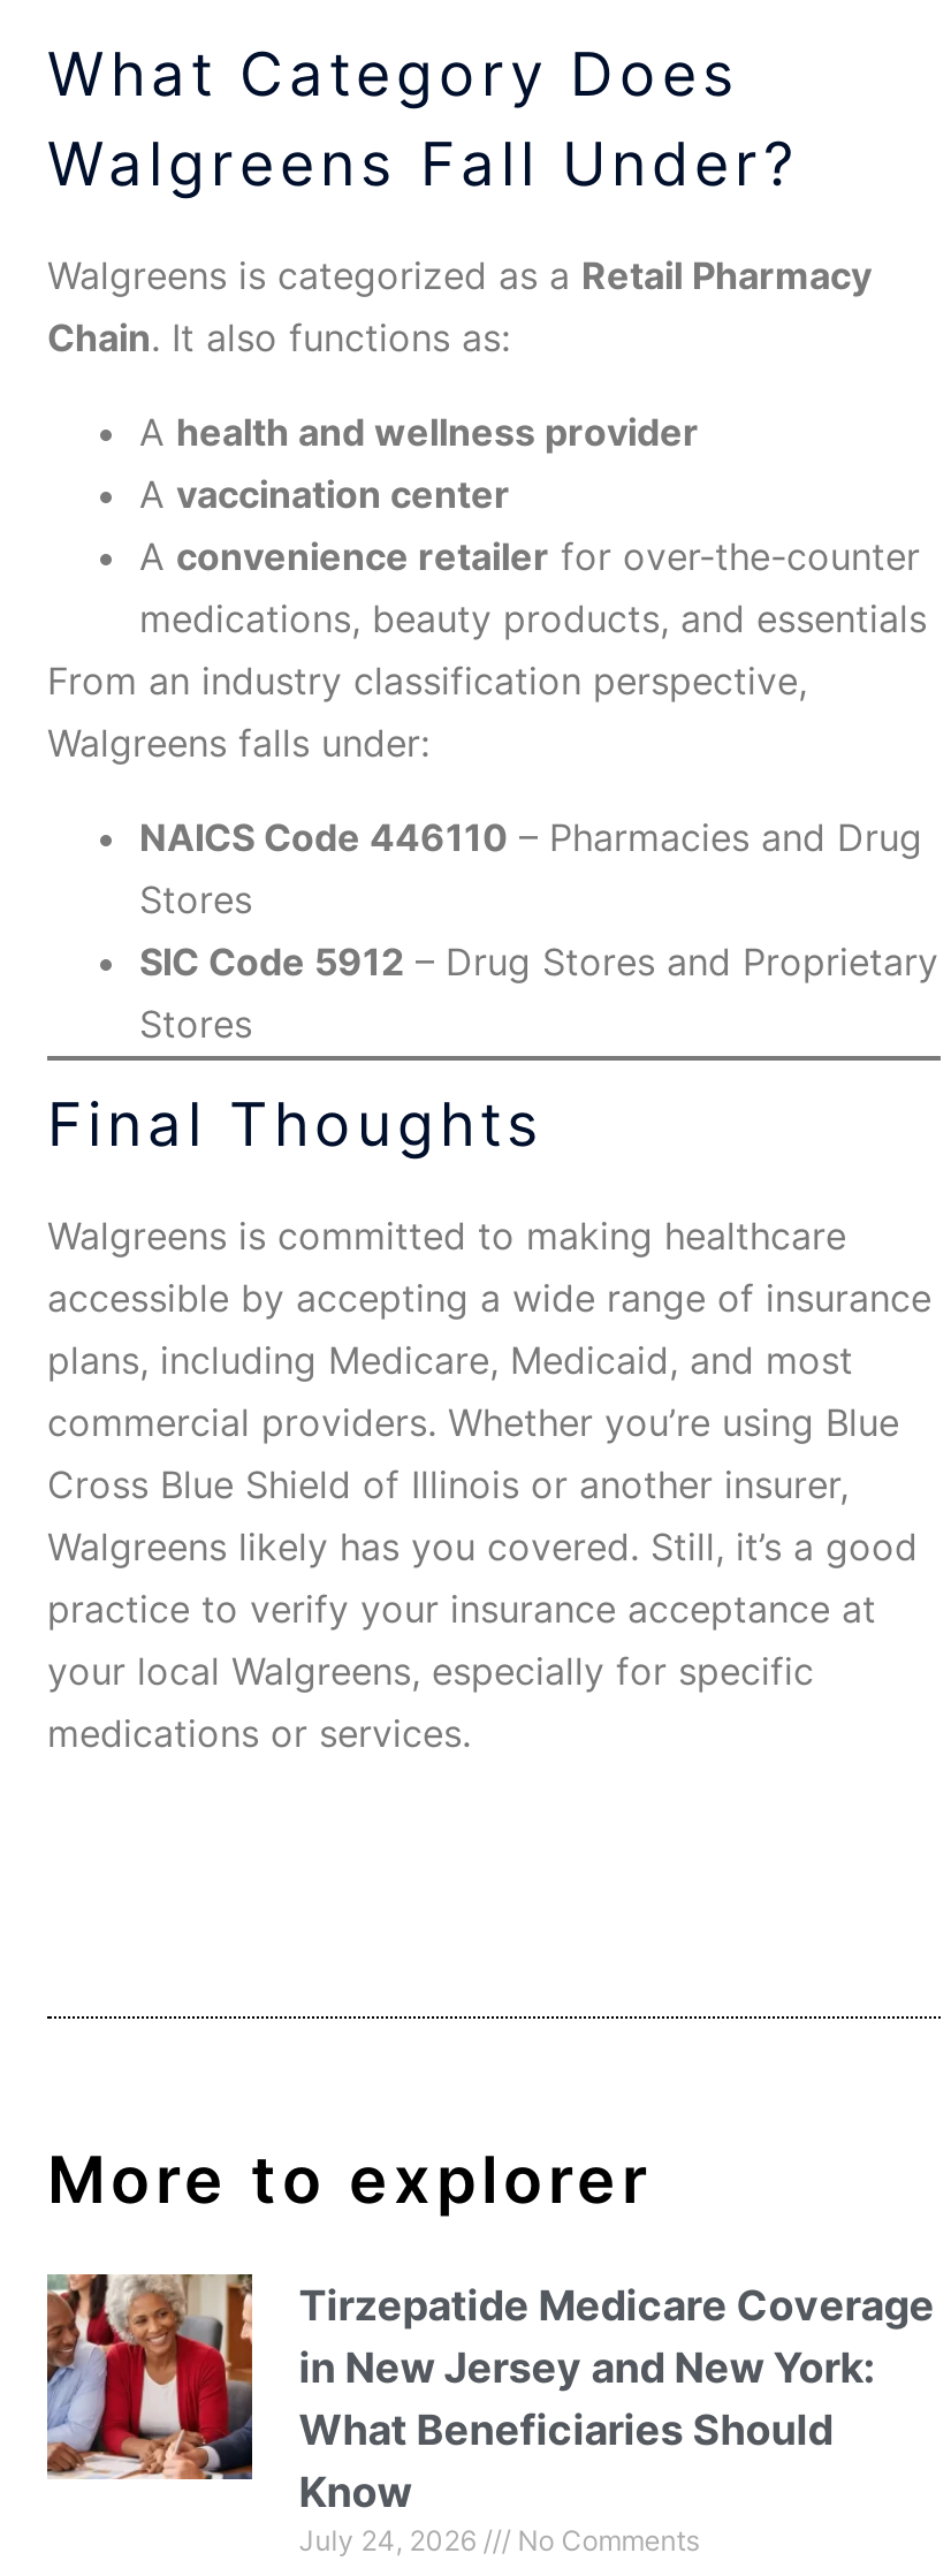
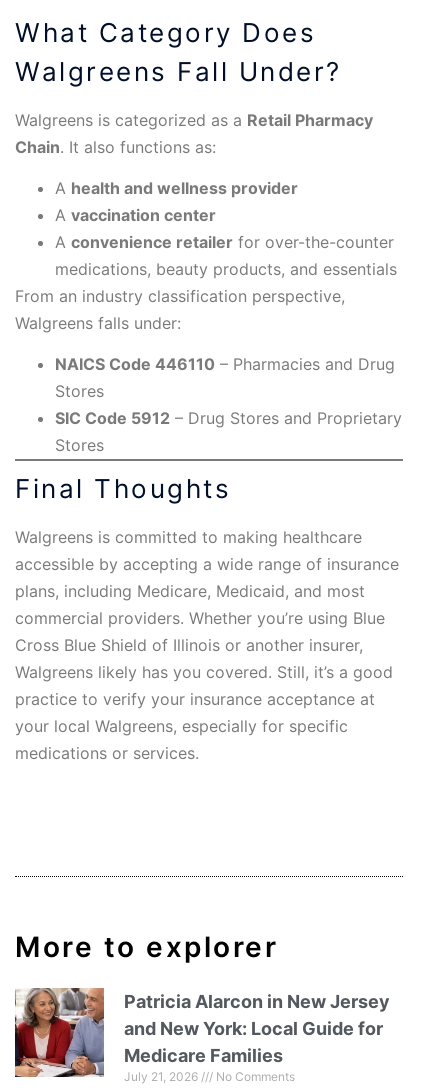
[45,2272,934,2557] [image] | Tirzepatide Medicare Coverage | in New Jersey and New York: | What Beneficiaries Should | Know | July 24, 2026 -> [14,987,390,1084] [image] | Patricia Alarcon in New Jersey | and New York: Local Guide for | Medicare Families | July 21, 2026

